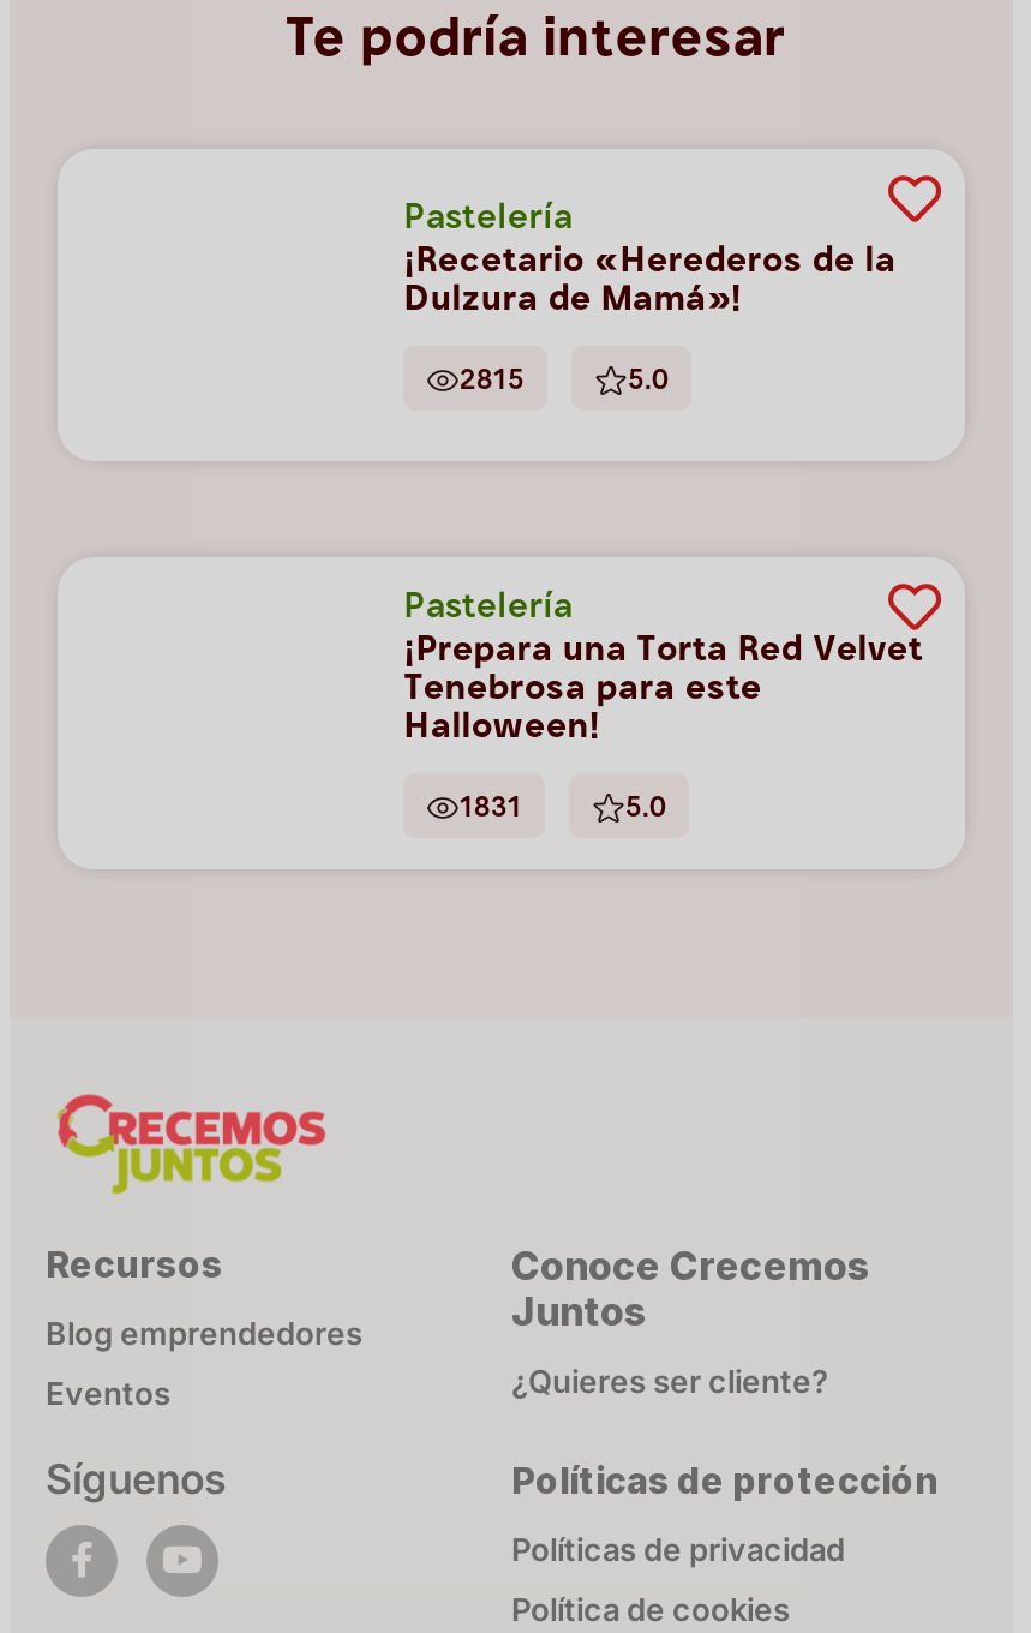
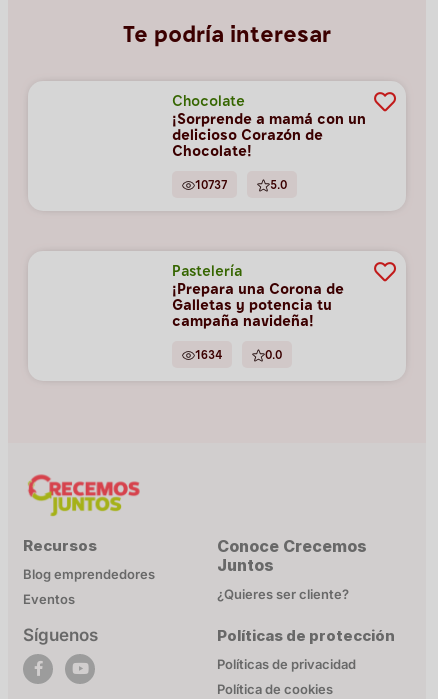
[404,201,896,319] Pastelería | ¡Recetario «Herederos de la | Dulzura de Mamá»! -> [172,95,366,160] Chocolate | ¡Sorprende a mamá con un | delicioso Corazón de | Chocolate!
[459,367,524,396] 2815 -> [195,180,227,192] 10737
[404,634,922,746] ¡Prepara una Torta Red Velvet | Tenebrosa para este | Halloween! -> [172,283,344,330] ¡Prepara una Corona de | Galletas y potencia tu | campaña navideña!
[459,794,666,823] 1831 | 5.0 -> [195,350,282,362] 1634 | 0.0

